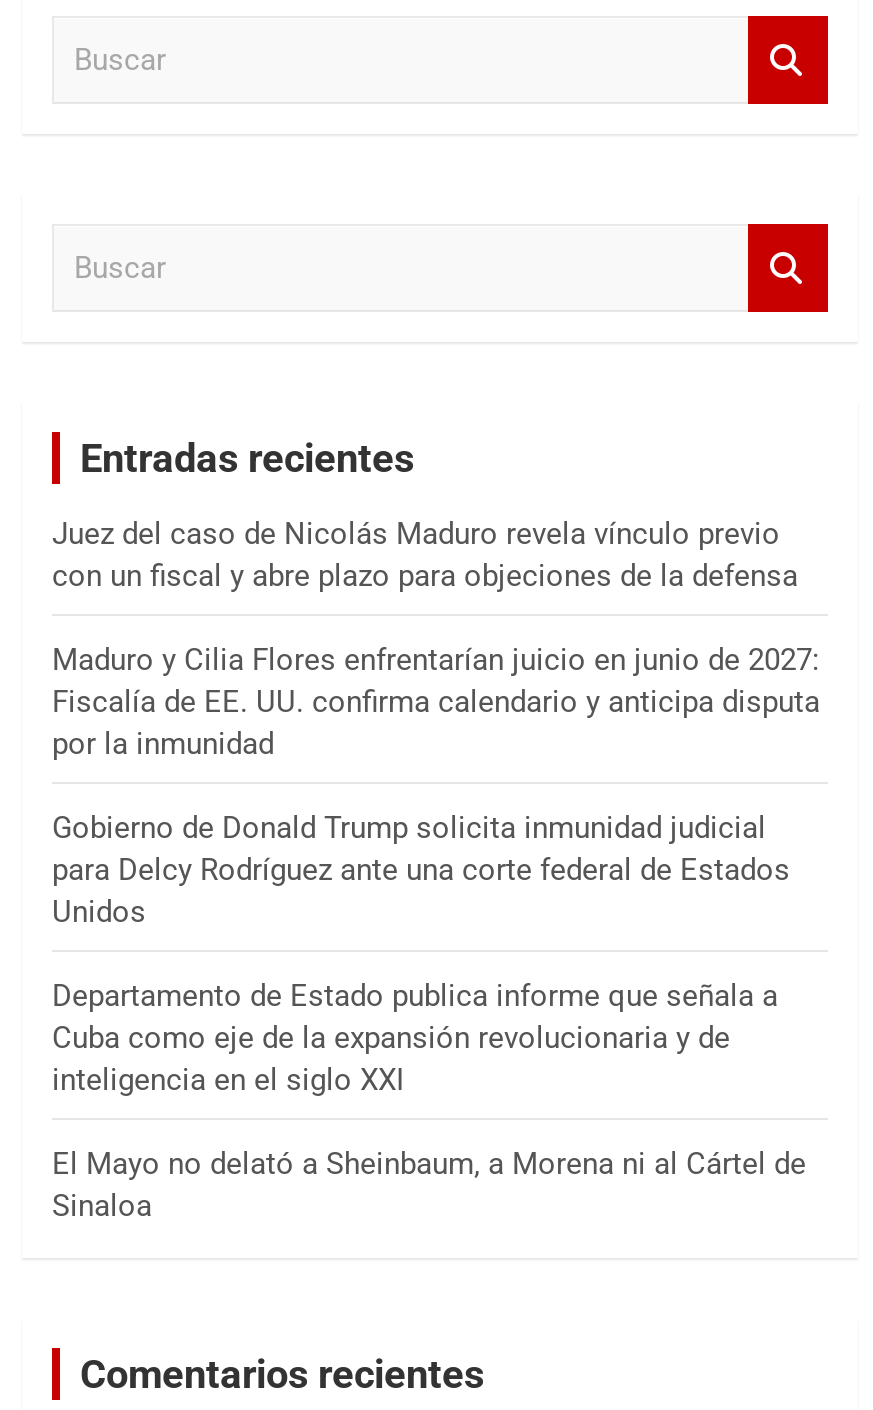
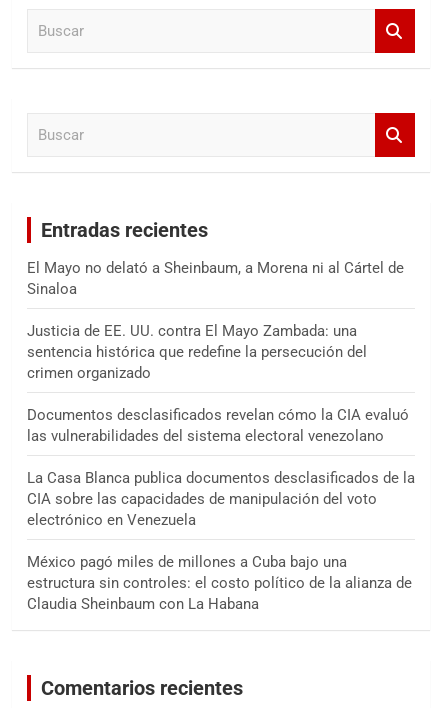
[52,516,820,1098] Juez del caso de Nicolás Maduro revela vínculo previo | con un fiscal y abre plazo para objeciones de la defensa | Maduro y Cilia Flores enfrentarían juicio en junio de 2027: | Fiscalía de EE. UU. confirma calendario y anticipa disputa | por la inmunidad | Gobierno de Donald Trump solicita inmunidad judicial | para Delcy Rodríguez ante una corte federal de Estados | Unidos | Departamento de Estado publica informe que señala a | Cuba como eje de la expansión revolucionaria y de | inteligencia en el siglo XXI -> none
moved [52,1146,806,1224] -> [27,258,404,297]: El Mayo no delató a Sheinbaum, a Morena ni al Cártel de | Sinaloa
none -> [27,321,415,612] Justicia de EE. UU. contra El Mayo Zambada: una | sentencia histórica que redefine la persecución del | crimen organizado | Documentos desclasificados revelan cómo la CIA evaluó | las vulnerabilidades del sistema electoral venezolano | La Casa Blanca publica documentos desclasificados de la | CIA sobre las capacidades de manipulación del voto | electrónico en Venezuela | México pagó miles de millones a Cuba bajo una | estructura sin controles: el costo político de la alianza de | Claudia Sheinbaum con La Habana

